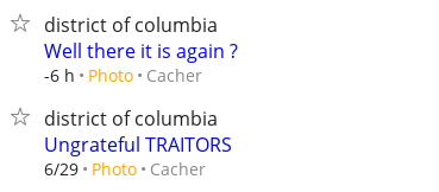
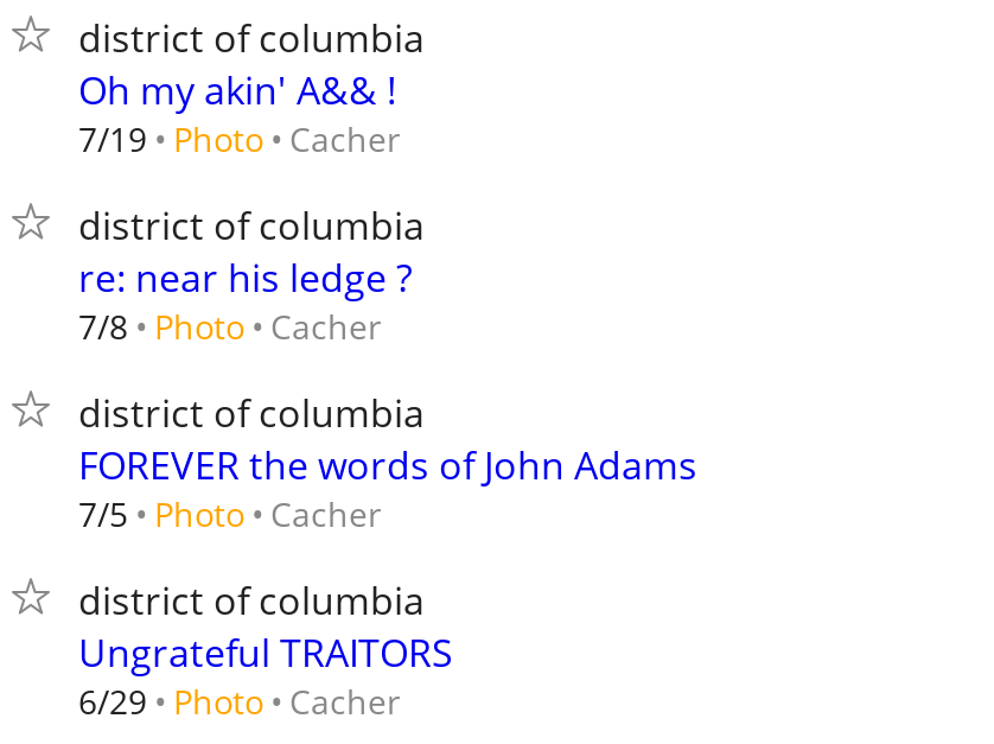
[44,38,238,87] Well there it is again ? | -6 h Photo Cacher -> [78,64,697,536] Oh my akin' A&& ! | 7/19 Photo Cacher | district of columbia | re: near his ledge ? | 7/8 Photo Cacher | district of columbia | FOREVER the words of John Adams | 7/5 Photo Cacher

